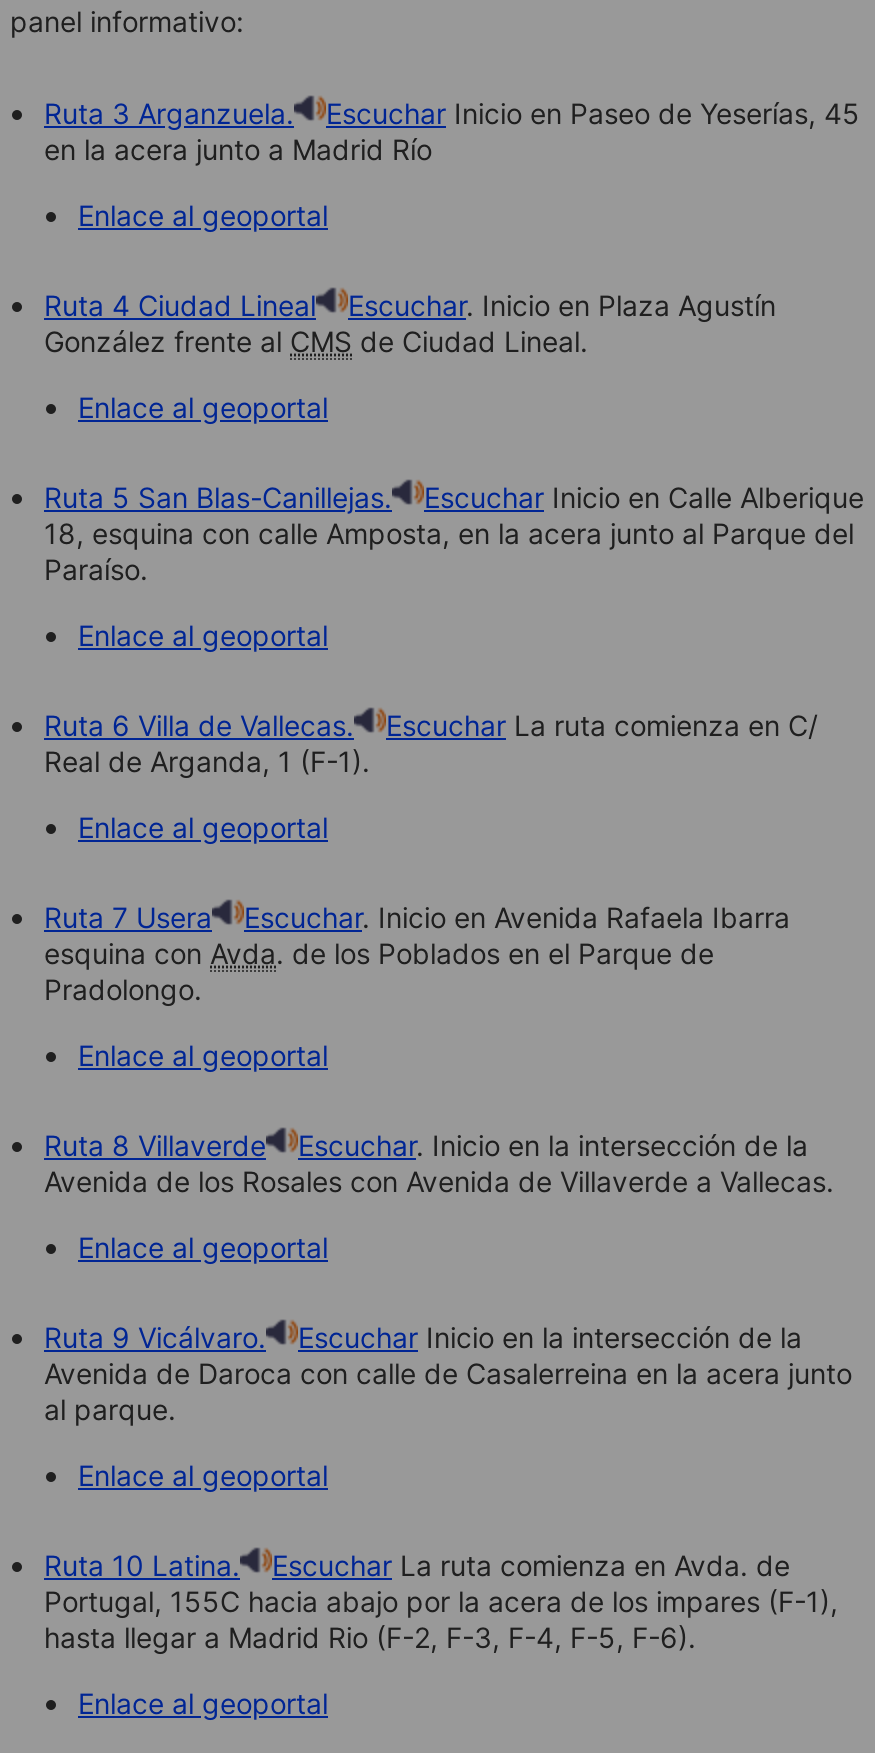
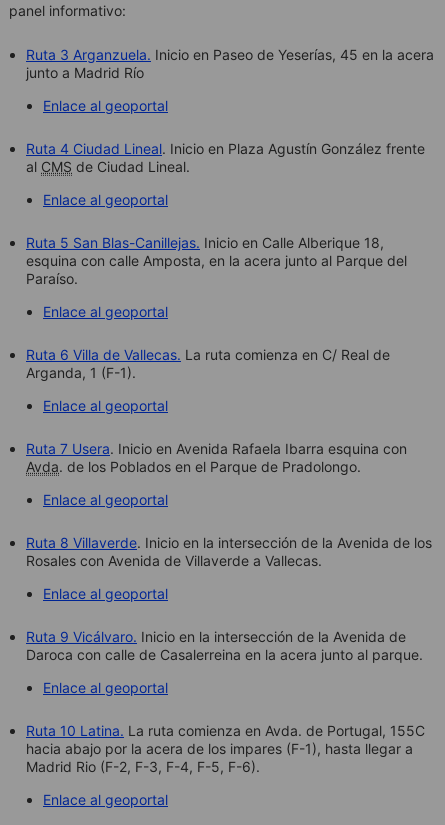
[44,97,860,167] Ruta 3 Arganzuela. | Escuchar Inicio en Paseo de Yeserías, 45 | en la acera junto a Madrid Río -> [26,46,434,81] Ruta 3 Arganzuela. Inicio en Paseo de Yeserías, 45 en la acera | junto a Madrid Río
[44,289,776,359] Ruta 4 Ciudad Lineal | Escuchar. Inicio en Plaza Agustín | González frente al CMS de Ciudad Lineal. -> [26,140,425,175] Ruta 4 Ciudad Lineal. Inicio en Plaza Agustín González frente | al CMS de Ciudad Lineal.
[44,481,864,551] Ruta 5 San Blas-Canillejas. | Escuchar Inicio en Calle Alberique | 18, esquina con calle Amposta, en la acera junto al Parque del -> [26,234,407,269] Ruta 5 San Blas-Canillejas. Inicio en Calle Alberique 18, | esquina con calle Amposta, en la acera junto al Parque del
[44,709,818,779] Ruta 6 Villa de Vallecas. | Escuchar La ruta comienza en C/ | Real de Arganda, 1 (F-1). -> [26,346,390,381] Ruta 6 Villa de Vallecas. La ruta comienza en C/ Real de | Arganda, 1 (F-1).
[44,901,790,1007] Ruta 7 Usera | Escuchar. Inicio en Avenida Rafaela Ibarra | esquina con Avda. de los Poblados en el Parque de | Pradolongo. -> [26,440,407,475] Ruta 7 Usera. Inicio en Avenida Rafaela Ibarra esquina con | Avda. de los Poblados en el Parque de Pradolongo.
[44,1129,834,1199] Ruta 8 Villaverde | Escuchar. Inicio en la intersección de la | Avenida de los Rosales con Avenida de Villaverde a Vallecas. -> [26,534,432,569] Ruta 8 Villaverde. Inicio en la intersección de la Avenida de los | Rosales con Avenida de Villaverde a Vallecas.
[44,1321,852,1427] Ruta 9 Vicálvaro. | Escuchar Inicio en la intersección de la | Avenida de Daroca con calle de Casalerreina en la acera junto | al parque. -> [26,628,423,663] Ruta 9 Vicálvaro. Inicio en la intersección de la Avenida de | Daroca con calle de Casalerreina en la acera junto al parque.
[44,1549,838,1655] Ruta 10 Latina. | Escuchar La ruta comienza en Avda. de | Portugal, 155C hacia abajo por la acera de los impares (F-1), | hasta llegar a Madrid Rio (F-2, F-3, F-4, F-5, F-6). -> [26,722,425,775] Ruta 10 Latina. La ruta comienza en Avda. de Portugal, 155C | hacia abajo por la acera de los impares (F-1), hasta llegar a | Madrid Rio (F-2, F-3, F-4, F-5, F-6).

